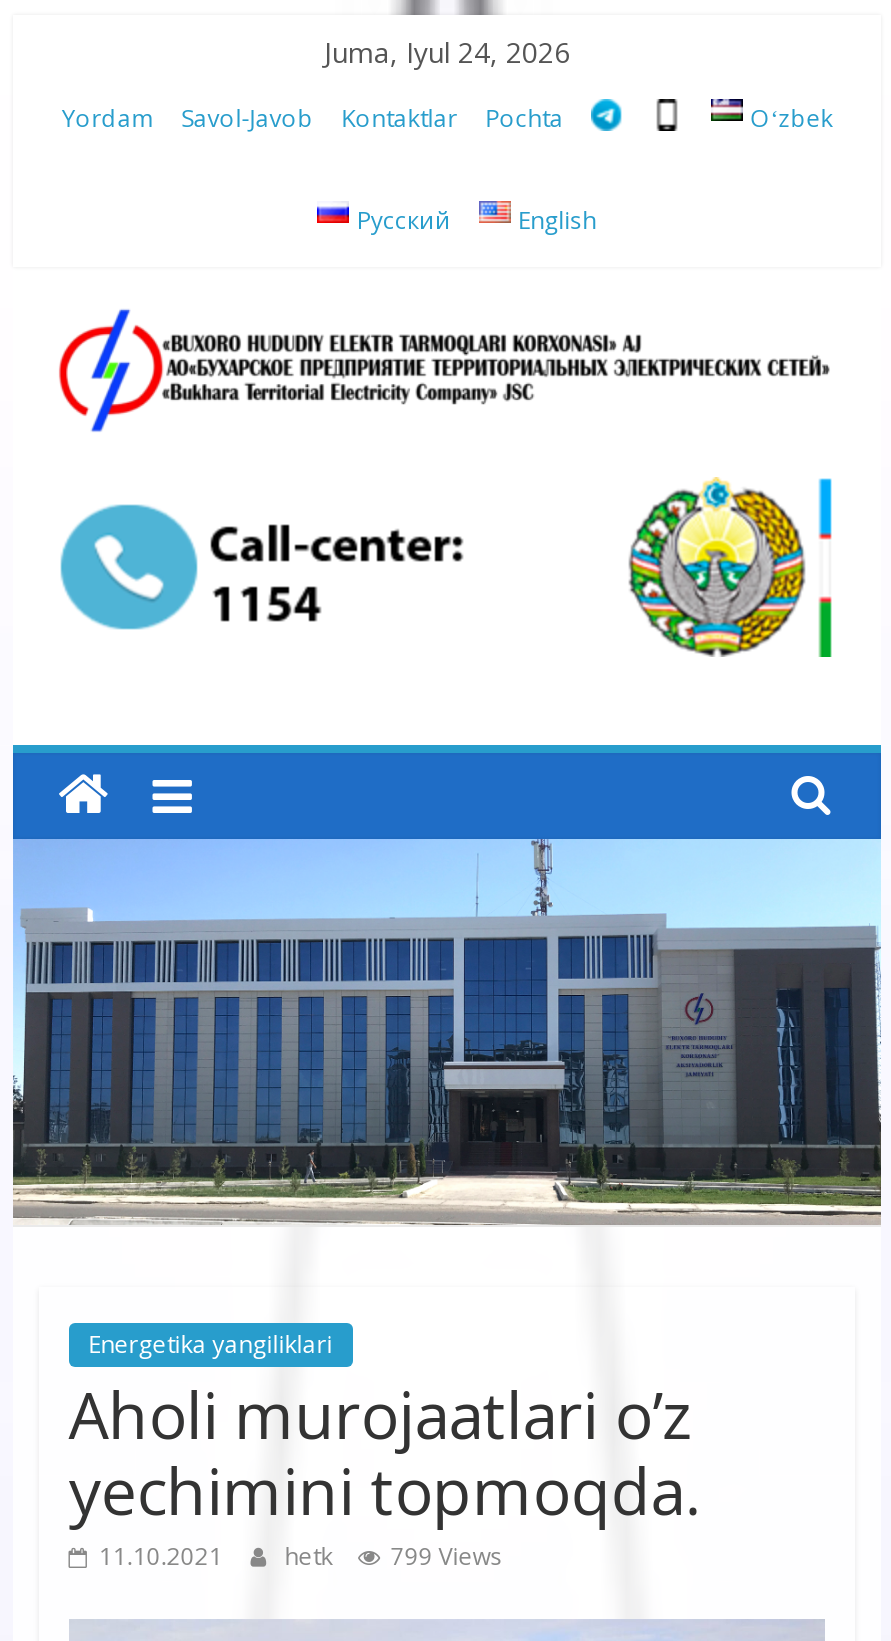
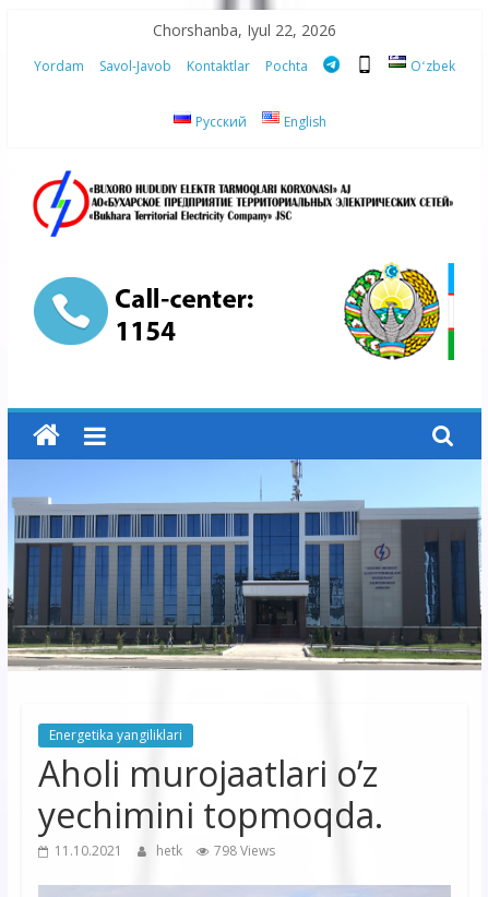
[324,33,570,71] Juma, Iyul 24, 2026 -> [153,20,336,40] Chorshanba, Iyul 22, 2026
[99,1538,503,1572] 11.10.2021 hetk 799 Views -> [54,841,275,859] 11.10.2021 hetk 798 Views

